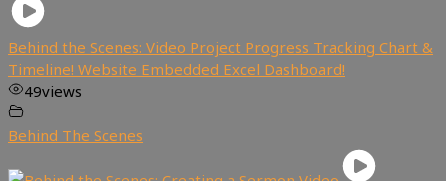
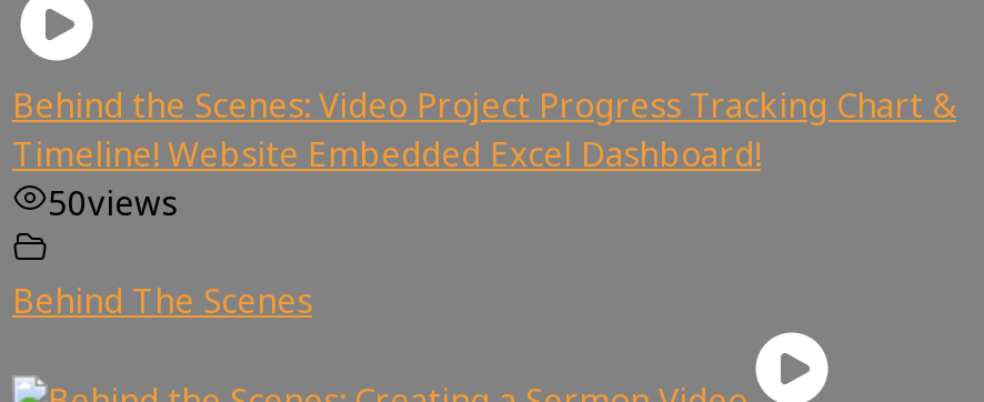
[24,81,82,101] 49views -> [48,179,177,224] 50views

